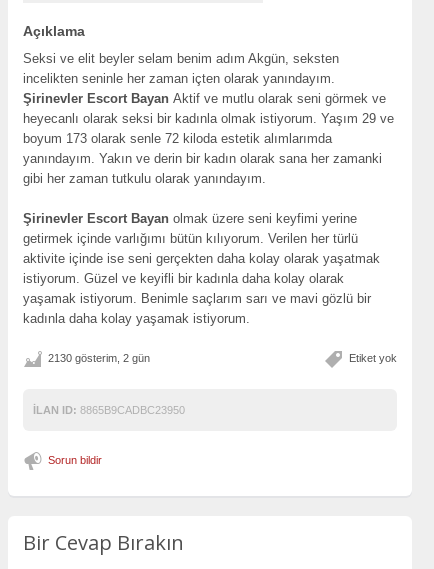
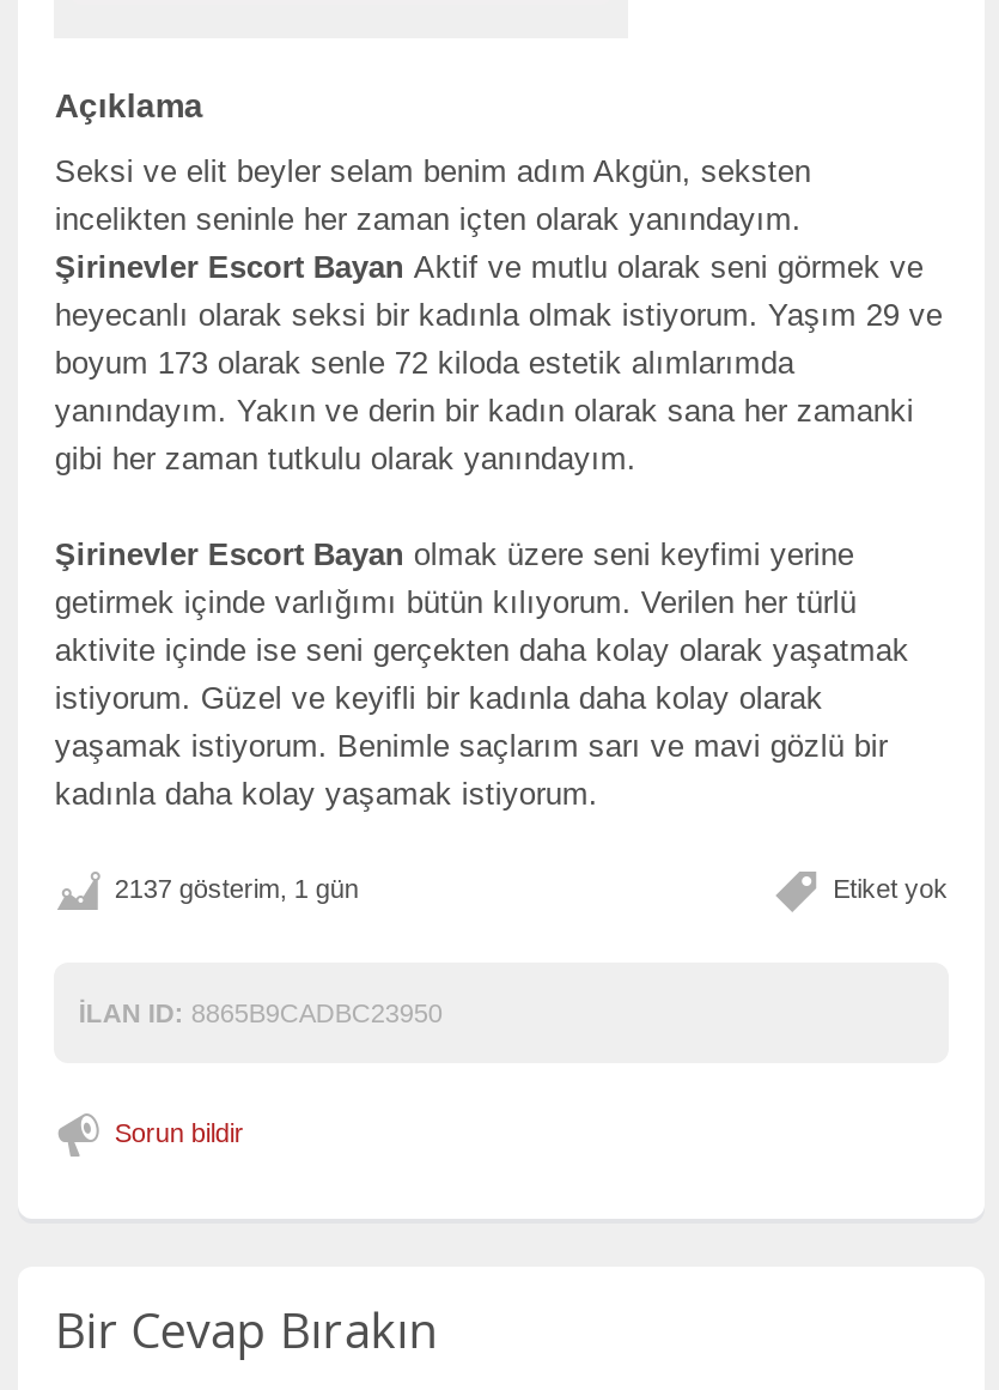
[48,351,150,363] 2130 gösterim, 2 gün -> [115,873,359,902] 2137 gösterim, 1 gün

